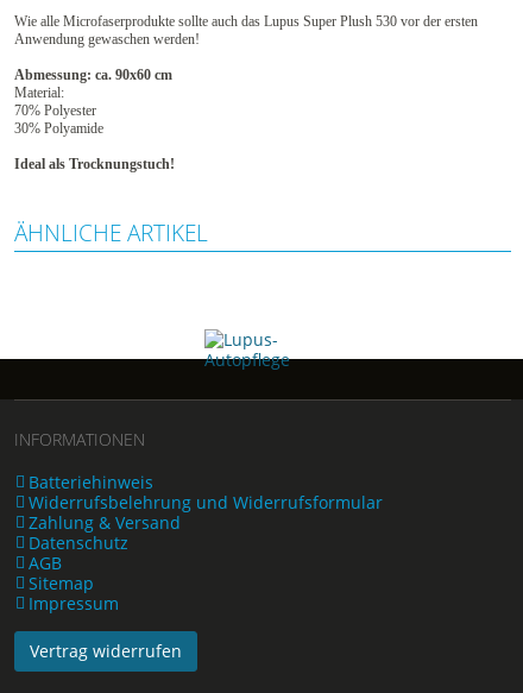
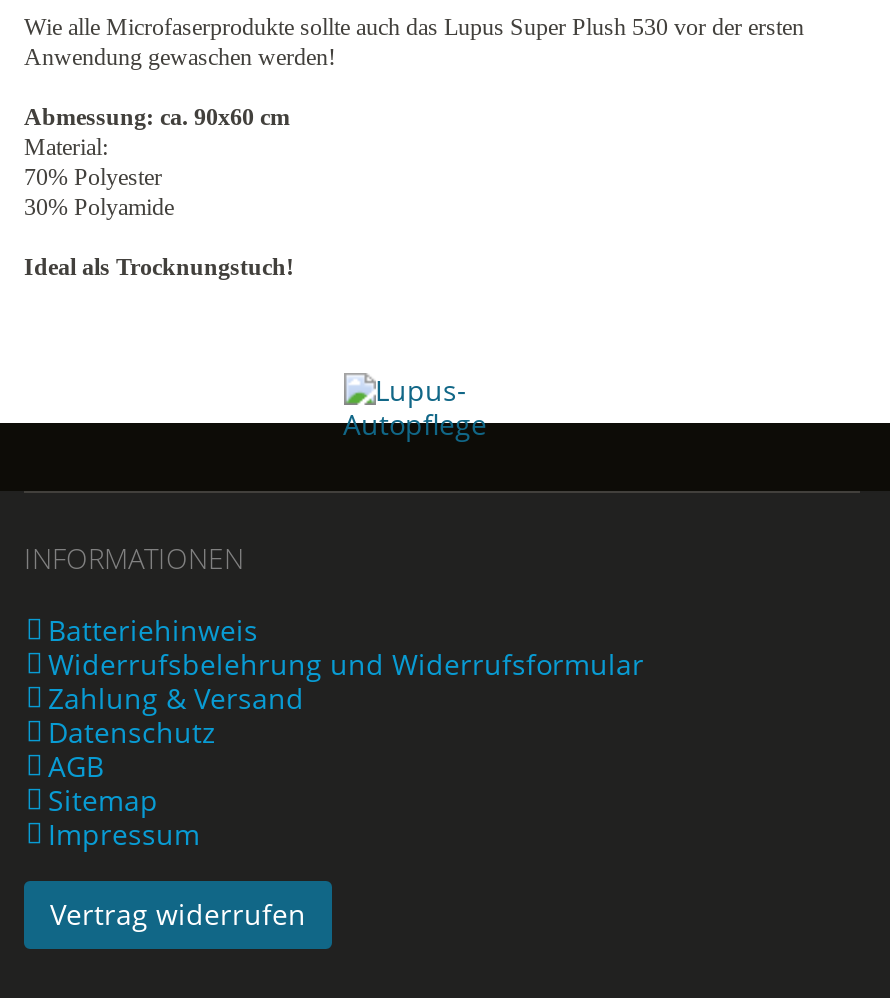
[14,218,208,248] ÄHNLICHE ARTIKEL -> none

